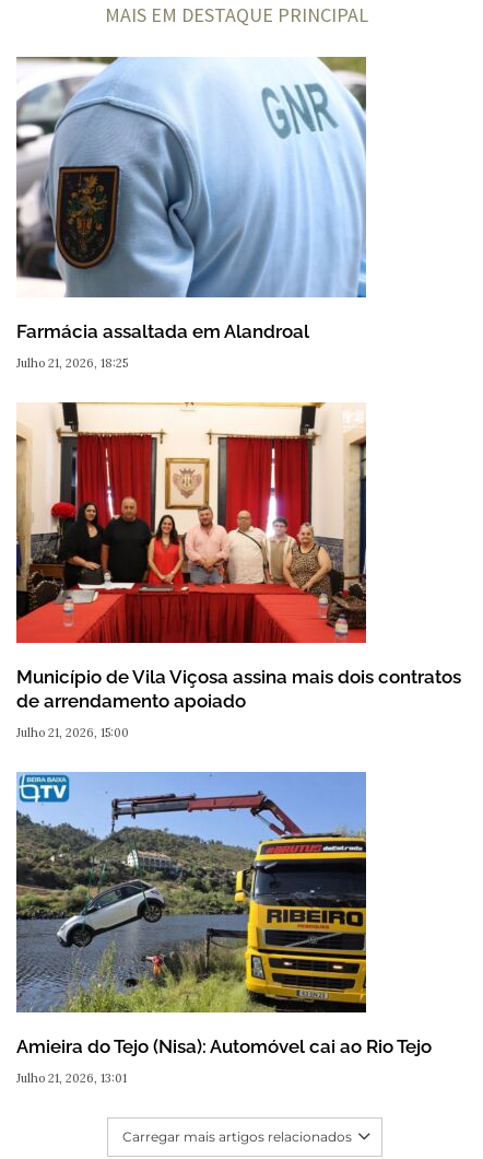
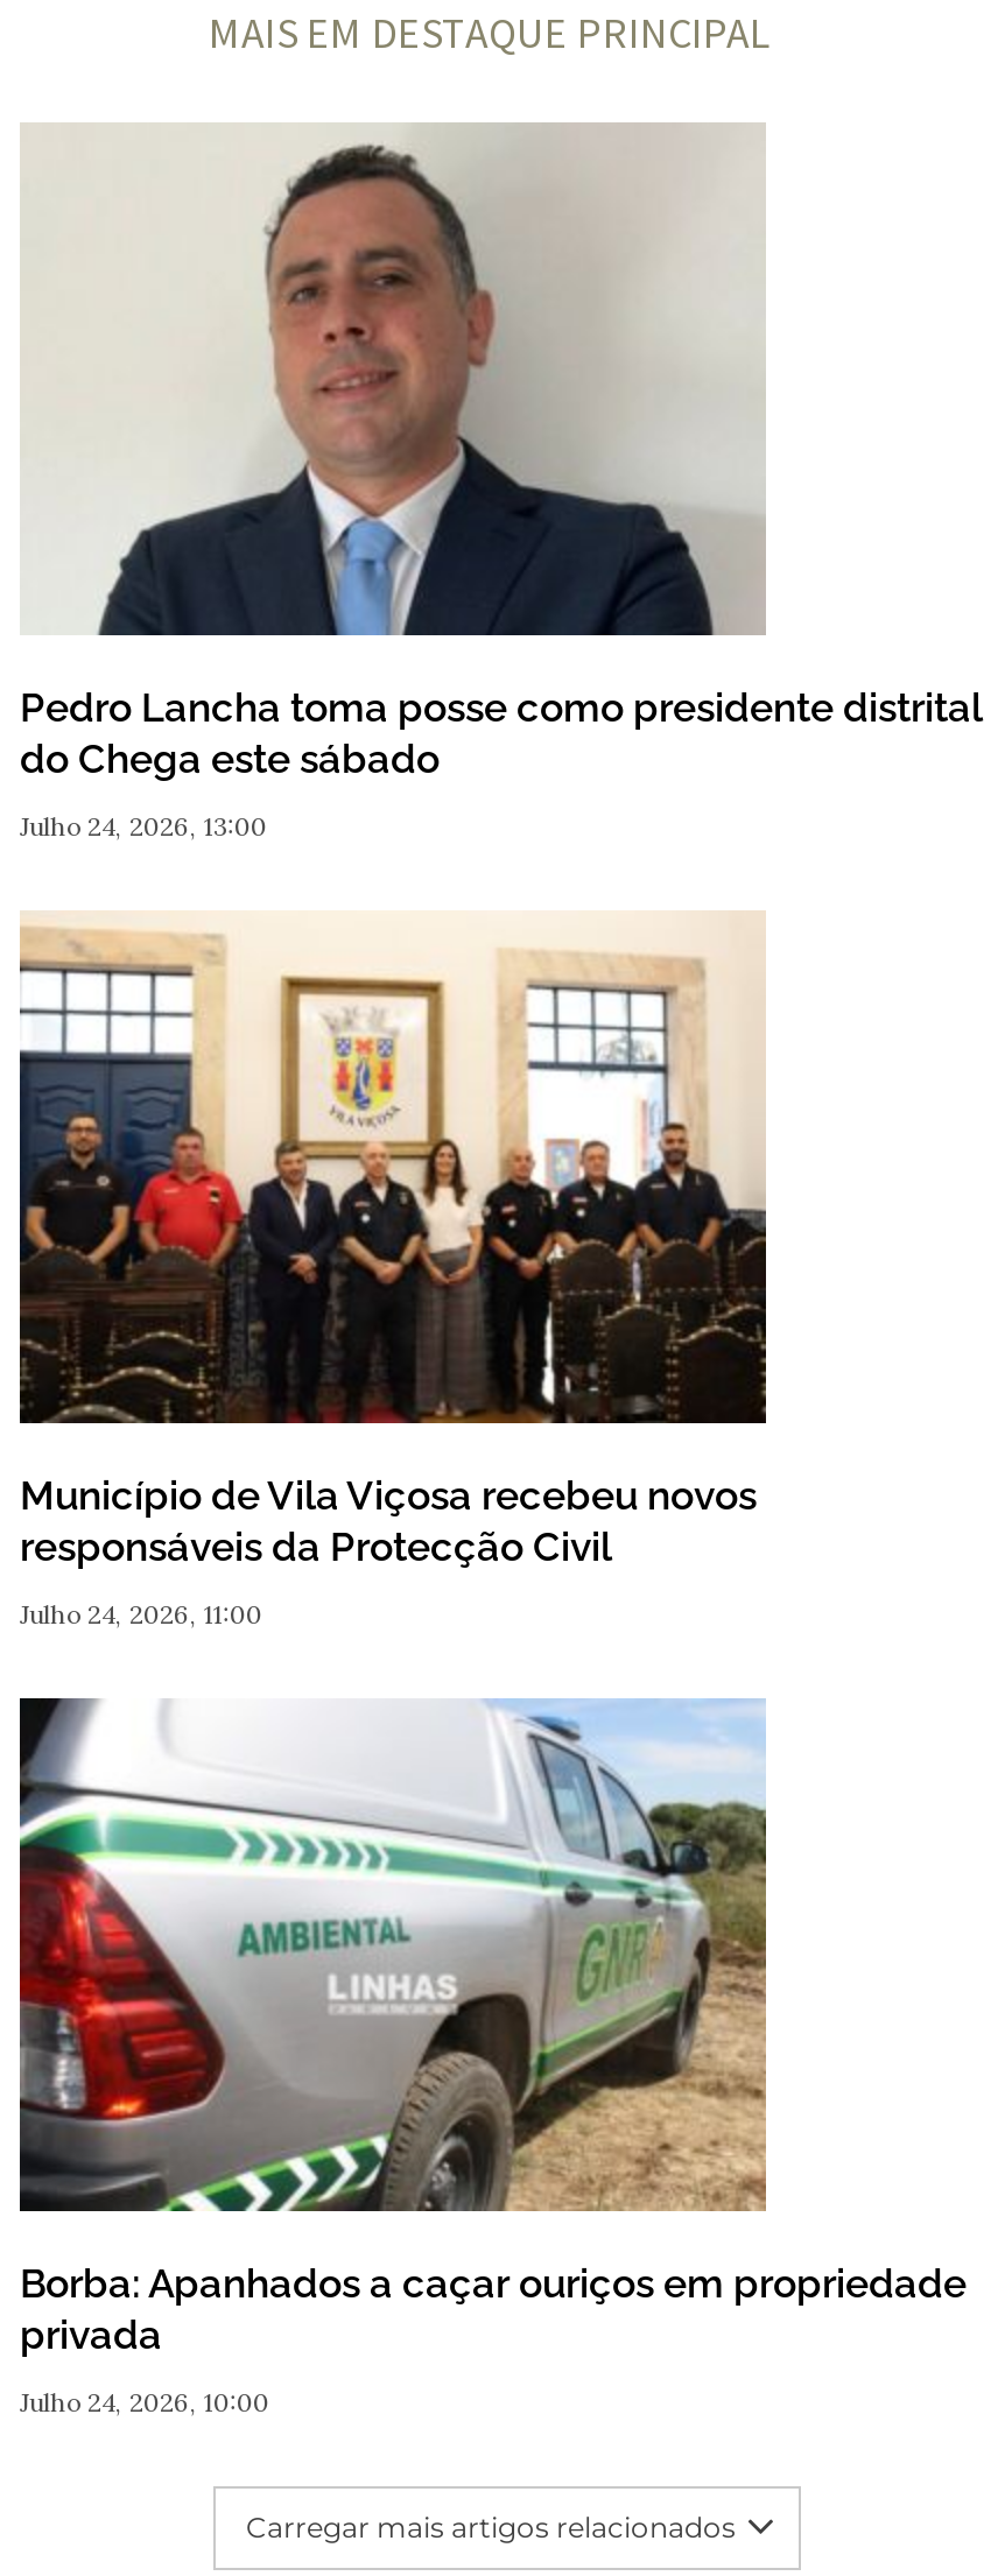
[15,57,366,265] [image] -> [20,121,766,639] [image]
[16,320,309,342] Farmácia assaltada em Alandroal -> [20,683,983,781] Pedro Lancha toma posse como presidente distrital | do Chega este sábado
[16,355,128,371] Julho 21, 2026, 18:25 -> [20,809,267,842] Julho 24, 2026, 13:00
[15,401,461,712] [image] | Município de Vila Viçosa assina mais dois contratos | de arrendamento apoiado -> [17,912,766,1569] [image] | Município de Vila Viçosa recebeu novos | responsáveis da Protecção Civil
[16,725,129,740] Julho 21, 2026, 15:00 -> [20,1597,262,1630] Julho 24, 2026, 11:00
[16,771,432,1057] [image] | Amieira do Tejo (Nisa): Automóvel cai ao Rio Tejo -> [17,1697,967,2357] [image] | Borba: Apanhados a caçar ouriços em propriedade | privada
[16,1070,127,1086] Julho 21, 2026, 13:01 -> [20,2385,269,2417] Julho 24, 2026, 10:00

